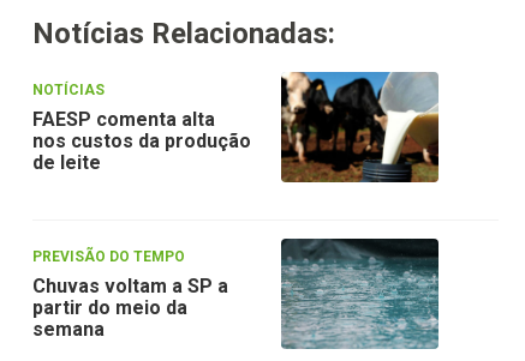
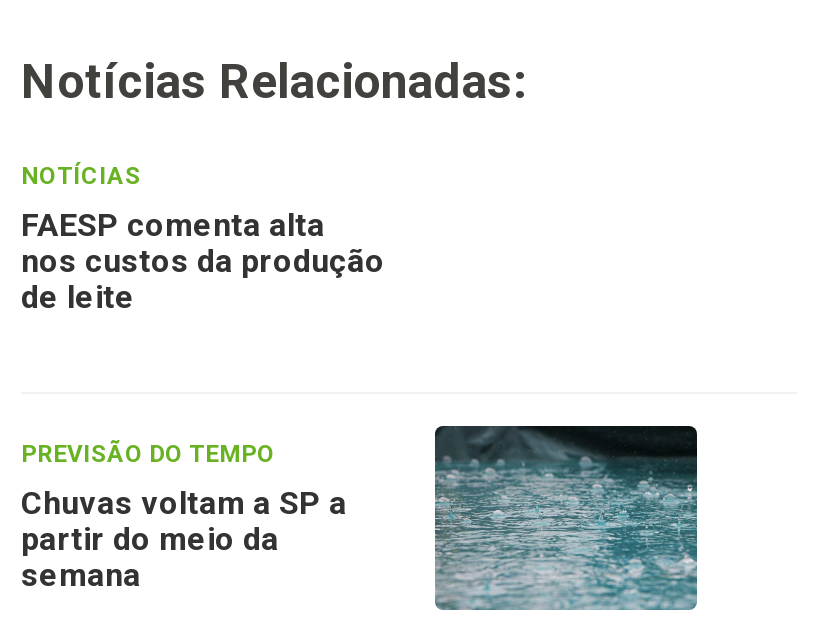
[280,71,440,183] [image] -> none

